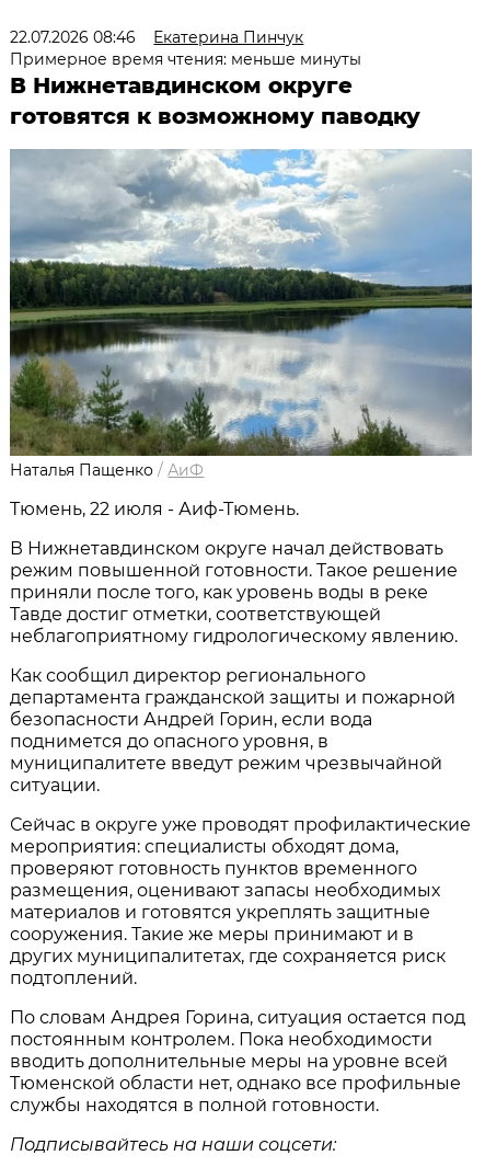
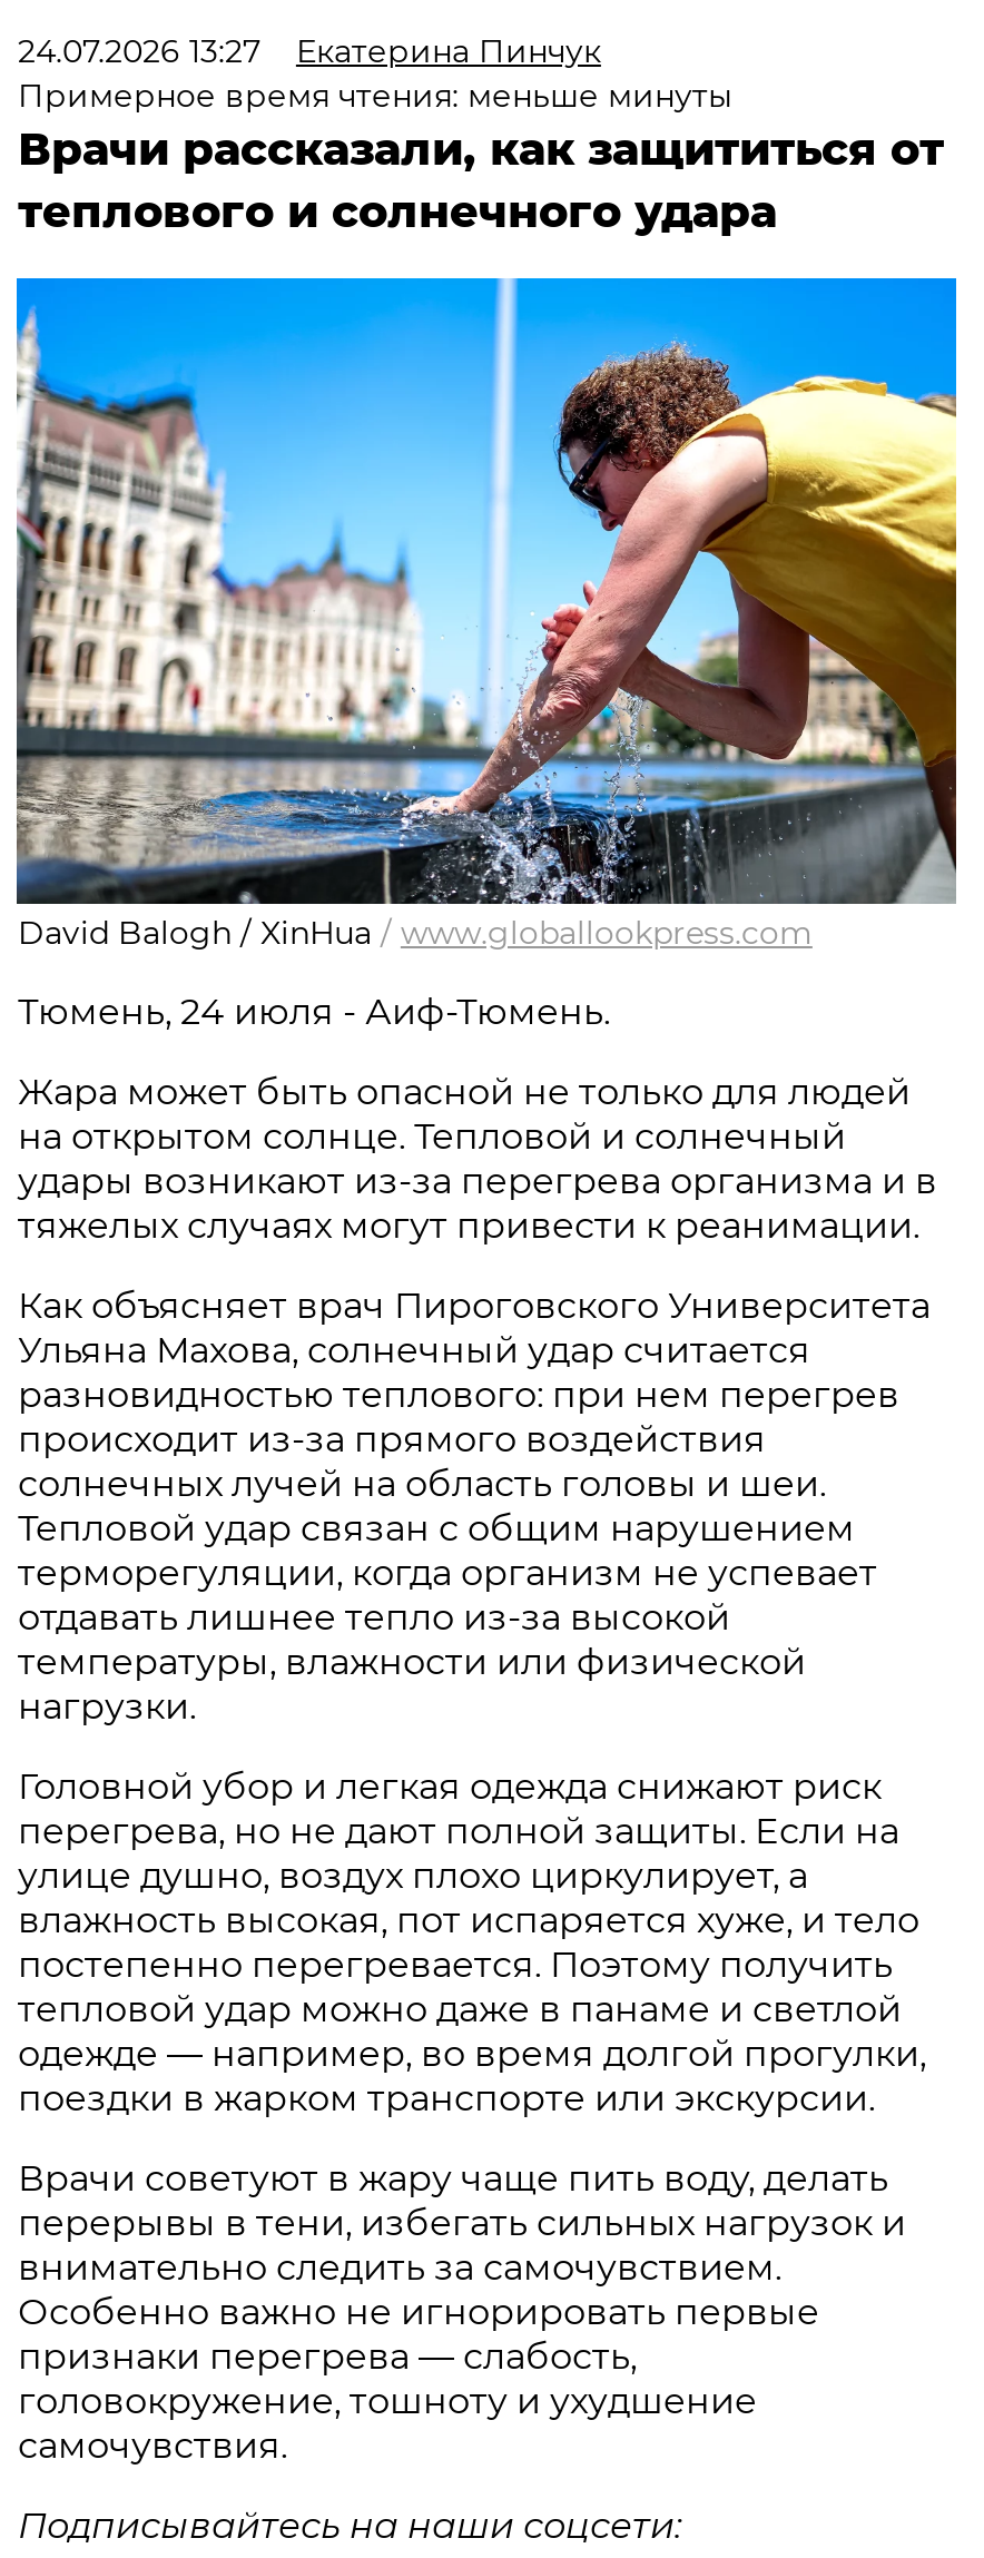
[10,27,304,47] 22.07.2026 08:46 Екатерина Пинчук -> [18,31,601,71] 24.07.2026 13:27 Екатерина Пинчук
[10,72,421,129] В Нижнетавдинском округе | готовятся к возможному паводку -> [18,122,944,238] Врачи рассказали, как защититься от | теплового и солнечного удара
[10,149,473,480] [image] | Наталья Пащенко / АиФ -> [14,276,958,953] [image] | David Balogh / XinHua / www.globallookpress.com
[10,498,299,519] Тюмень, 22 июля - Аиф-Тюмень. -> [18,991,610,1033] Тюмень, 24 июля - Аиф-Тюмень.
[10,538,458,646] В Нижнетавдинском округе начал действовать | режим повышенной готовности. Такое решение | приняли после того, как уровень воды в реке | Тавде достиг отметки, соответствующей | неблагоприятному гидрологическому явлению. -> [18,1071,937,1247] Жара может быть опасной не только для людей | на открытом солнце. Тепловой и солнечный | удары возникают из-за перегрева организма и в | тяжелых случаях могут привести к реанимации.
[10,665,456,795] Как сообщил директор регионального | департамента гражданской защиты и пожарной | безопасности Андрей Горин, если вода | поднимется до опасного уровня, в | муниципалитете введут режим чрезвычайной | ситуации. -> [18,1285,930,1728] Как объясняет врач Пироговского Университета | Ульяна Махова, солнечный удар считается | разновидностью теплового: при нем перегрев | происходит из-за прямого воздействия | солнечных лучей на область головы и шеи. | Тепловой удар связан с общим нарушением | терморегуляции, когда организм не успевает | отдавать лишнее тепло из-за высокой | температуры, влажности или физической | нагрузки.
[10,814,471,988] Сейчас в округе уже проводят профилактические | мероприятия: специалисты обходят дома, | проверяют готовность пунктов временного | размещения, оценивают запасы необходимых | материалов и готовятся укреплять защитные | сооружения. Такие же меры принимают и в | других муниципалитетах, где сохраняется риск | подтоплений. -> [18,1765,926,2119] Головной убор и легкая одежда снижают риск | перегрева, но не дают полной защиты. Если на | улице душно, воздух плохо циркулирует, а | влажность высокая, пот испаряется хуже, и тело | постепенно перегревается. Поэтому получить | тепловой удар можно даже в панаме и светлой | одежде — например, во время долгой прогулки, | поездки в жарком транспорте или экскурсии.
[10,1007,466,1115] По словам Андрея Горина, ситуация остается под | постоянным контролем. Пока необходимости | вводить дополнительные меры на уровне всей | Тюменской области нет, однако все профильные | службы находятся в полной готовности. -> [18,2157,906,2467] Врачи советуют в жару чаще пить воду, делать | перерывы в тени, избегать сильных нагрузок и | внимательно следить за самочувствием. | Особенно важно не игнорировать первые | признаки перегрева — слабость, | головокружение, тошноту и ухудшение | самочувствия.

